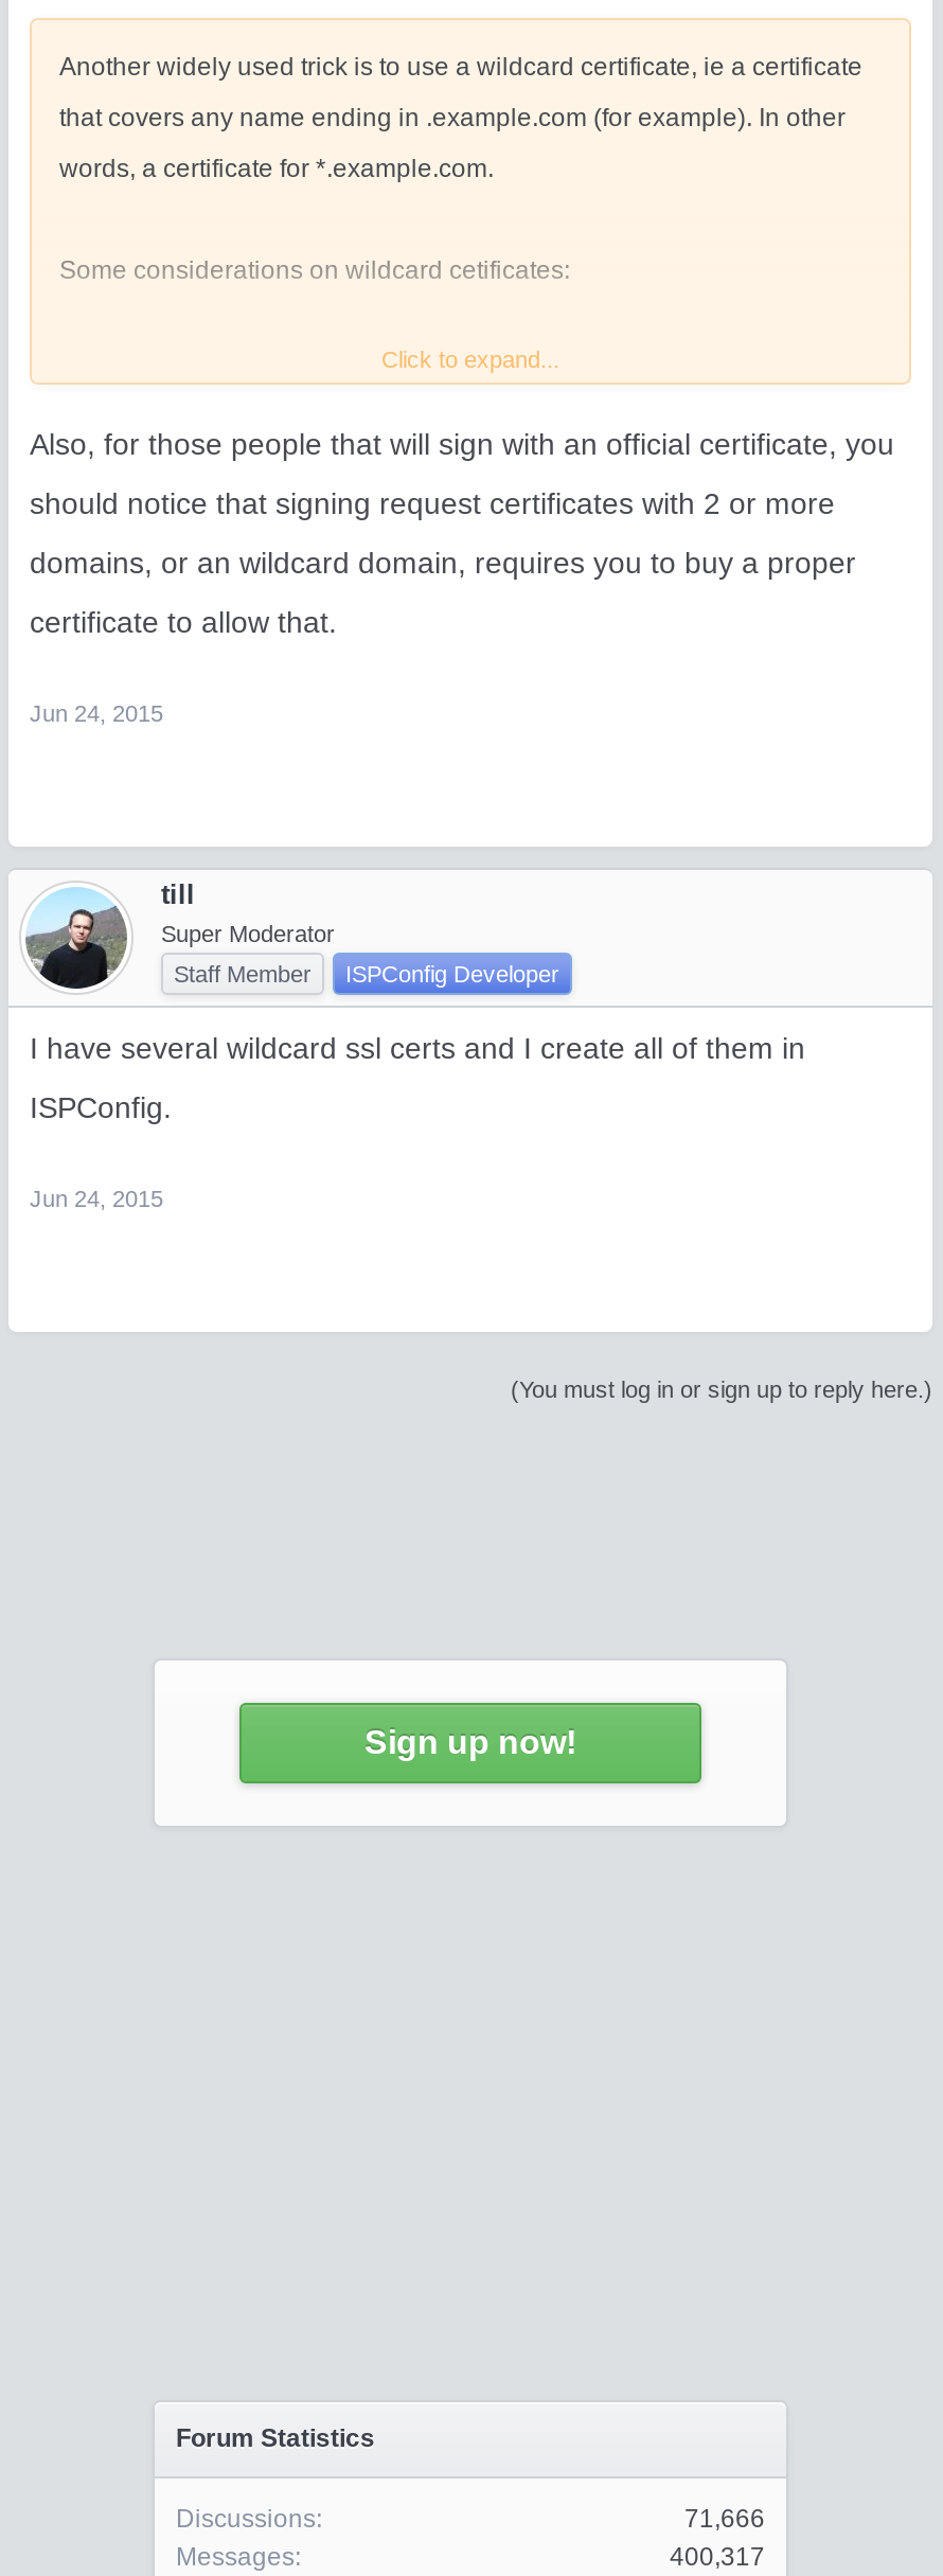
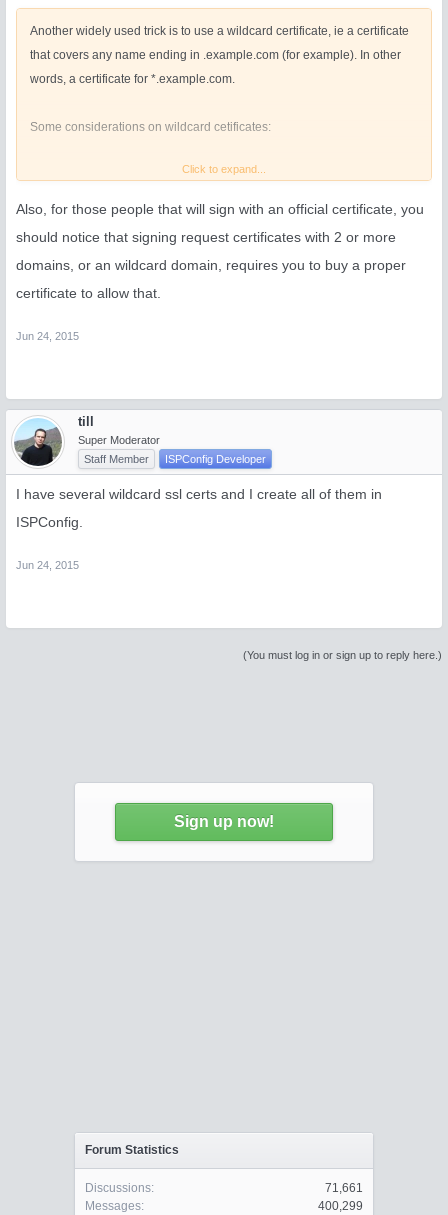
[684,2504,765,2534] 71,666 -> [325,1181,363,1195] 71,661
[670,2542,765,2572] 400,317 -> [318,1199,363,1213] 400,299

